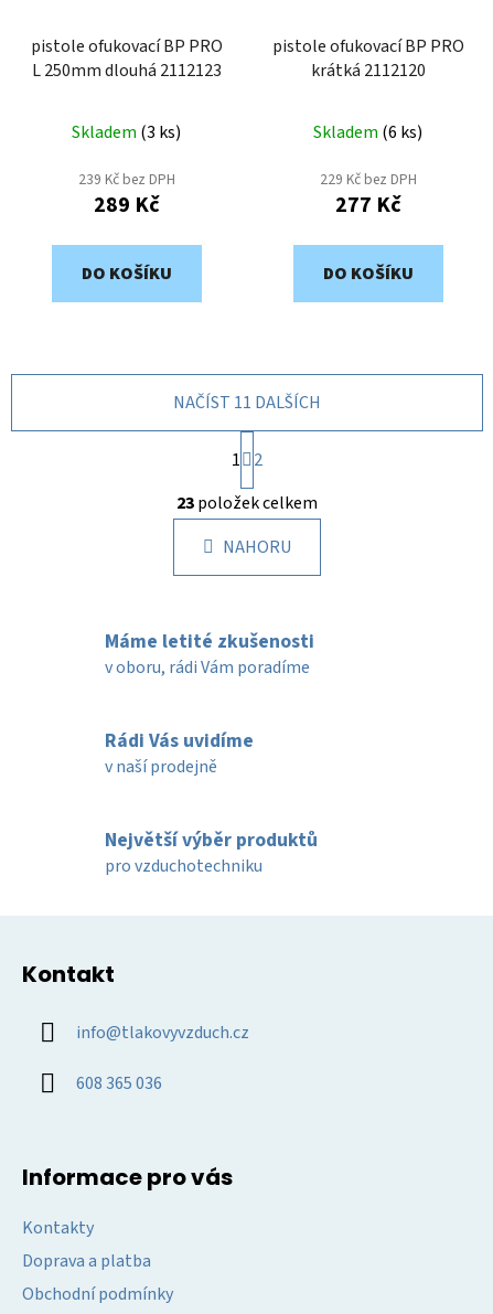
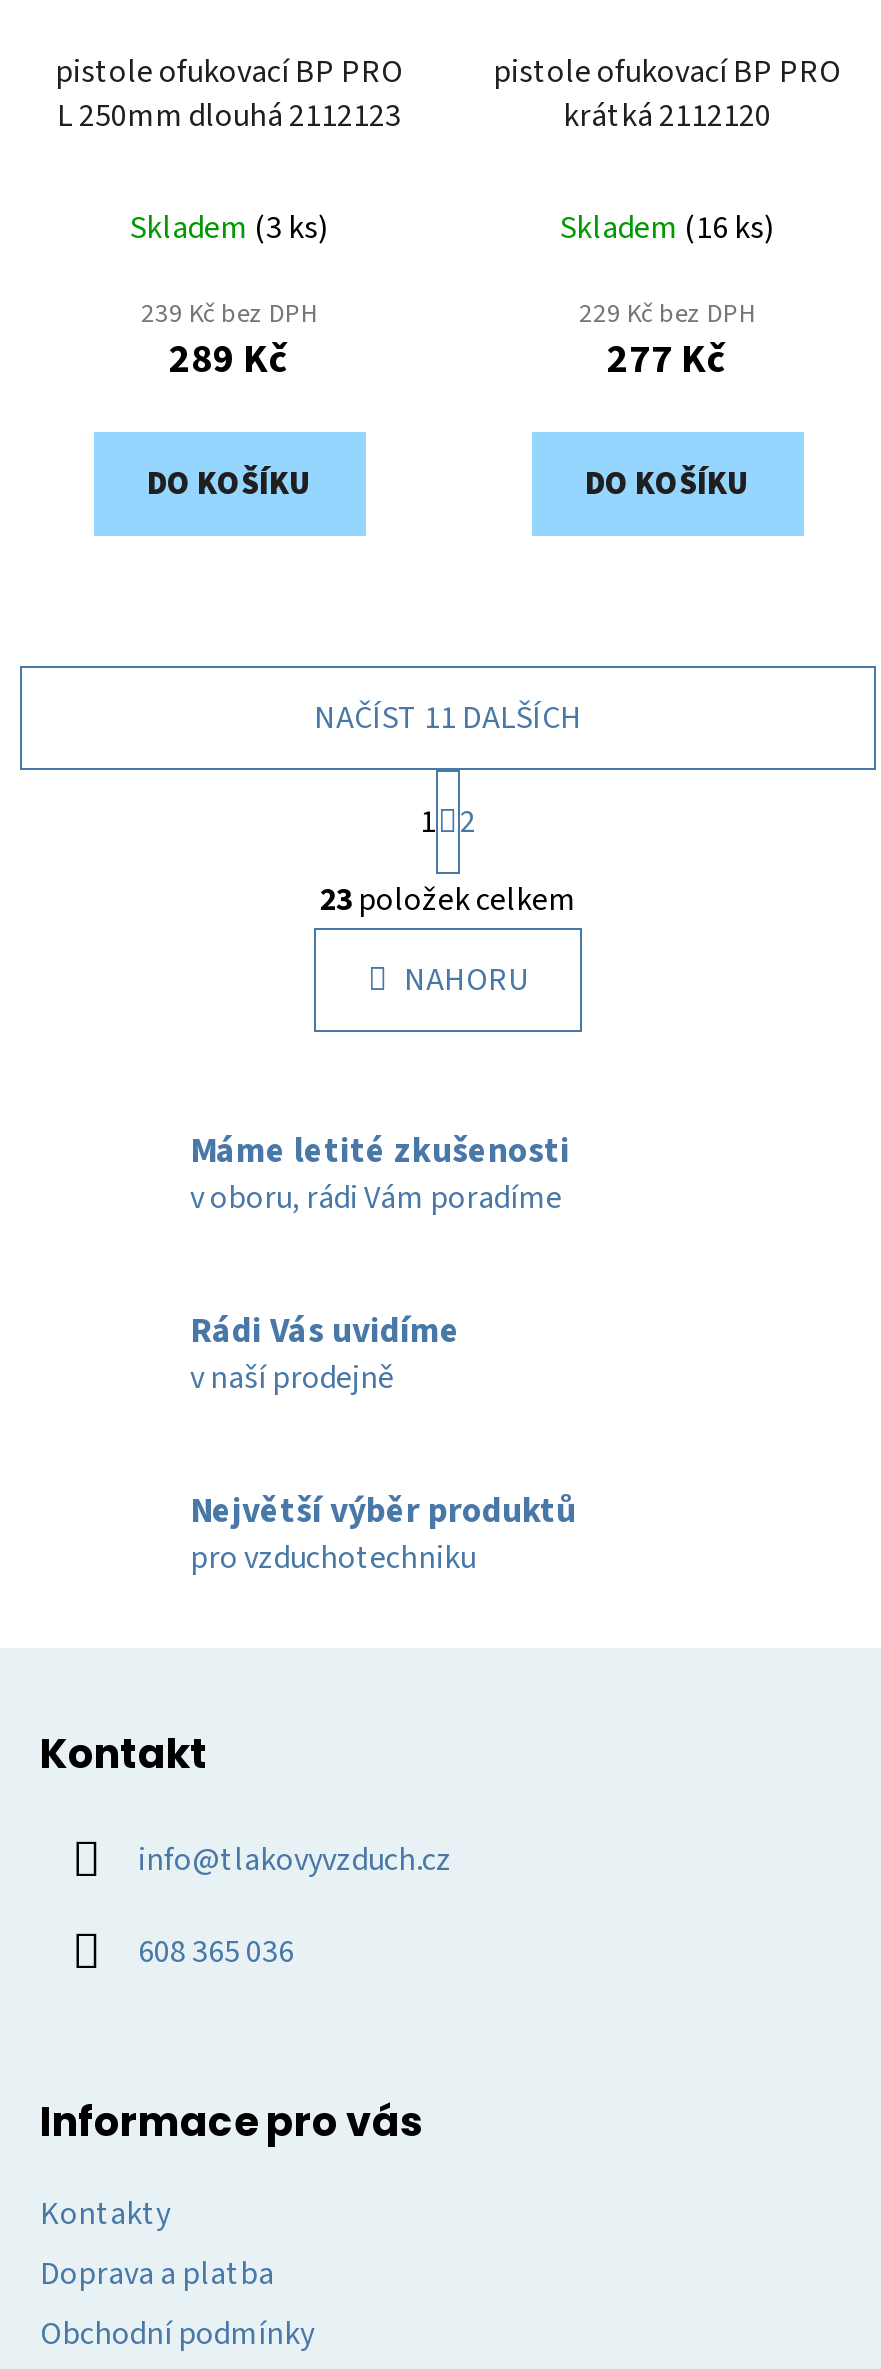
[313,121,422,145] Skladem (6 ks) -> [560,207,774,251] Skladem (16 ks)

